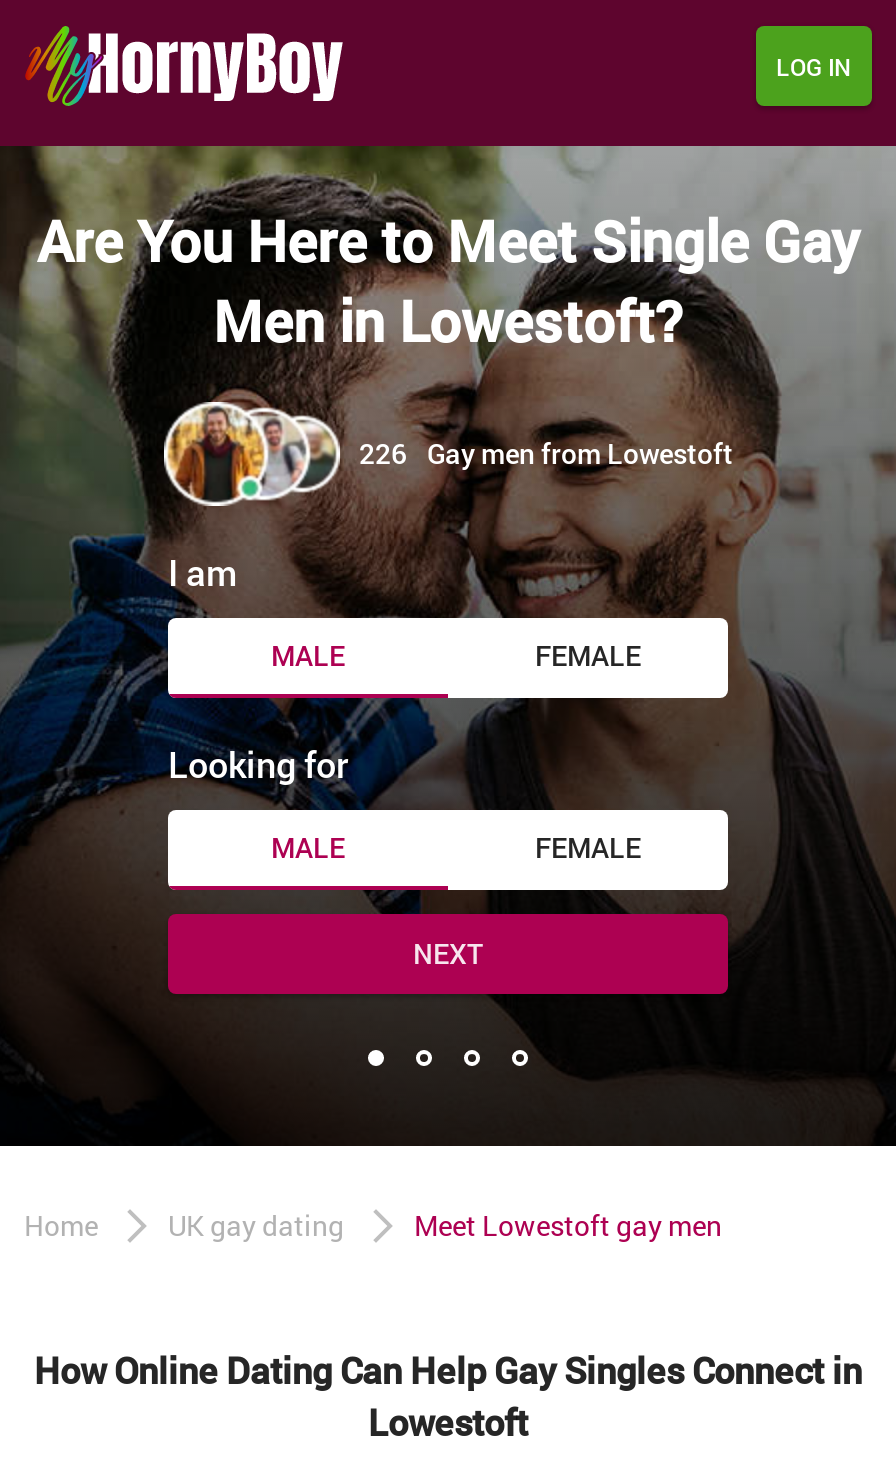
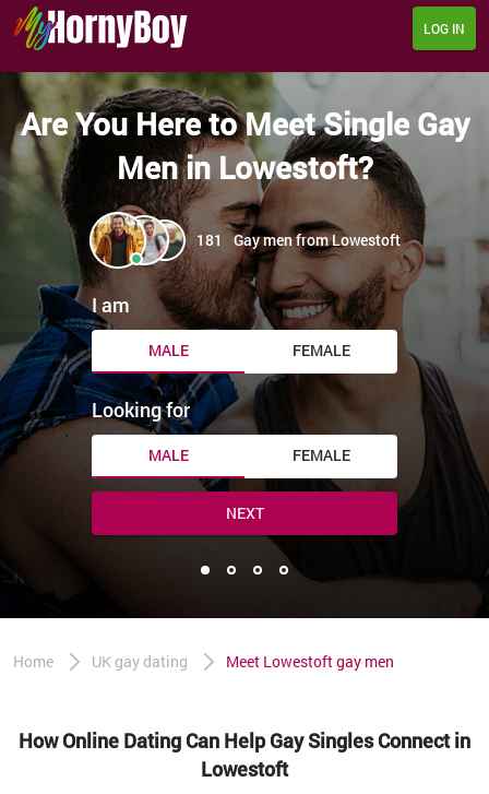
[359,434,733,472] 226 Gay men from Lowestoft -> [196,229,400,250] 181 Gay men from Lowestoft

